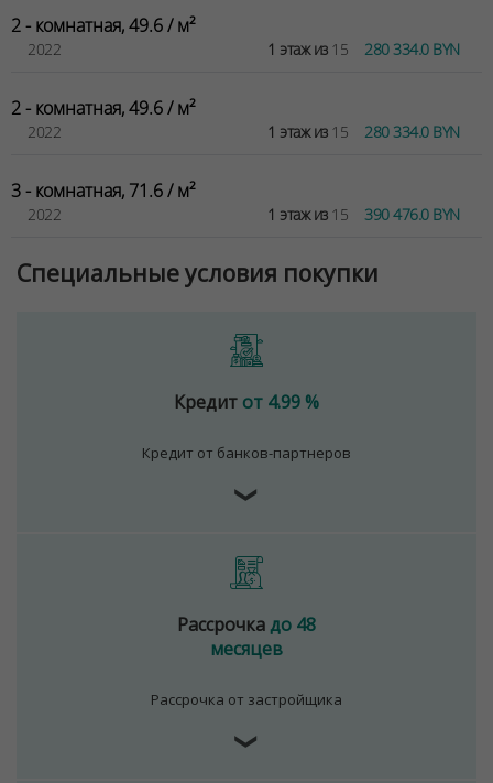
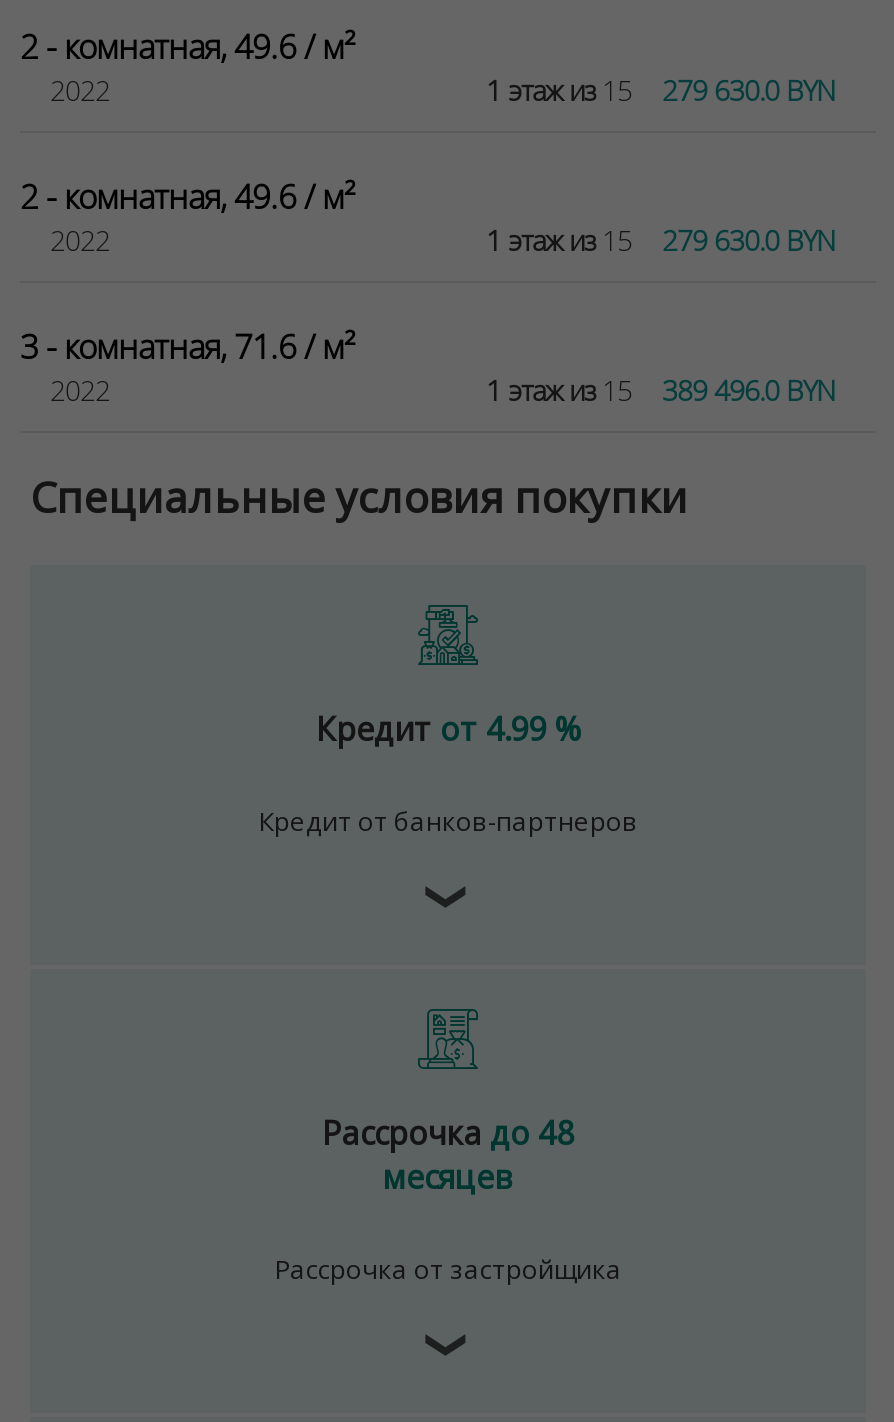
[267,38,459,59] 1 этаж из 15 280 334.0 BYN -> [486,70,835,108] 1 этаж из 15 279 630.0 BYN
[267,121,459,142] 1 этаж из 15 280 334.0 BYN -> [486,220,835,258] 1 этаж из 15 279 630.0 BYN
[267,204,459,224] 1 этаж из 15 390 476.0 BYN -> [486,370,835,408] 1 этаж из 15 389 496.0 BYN

